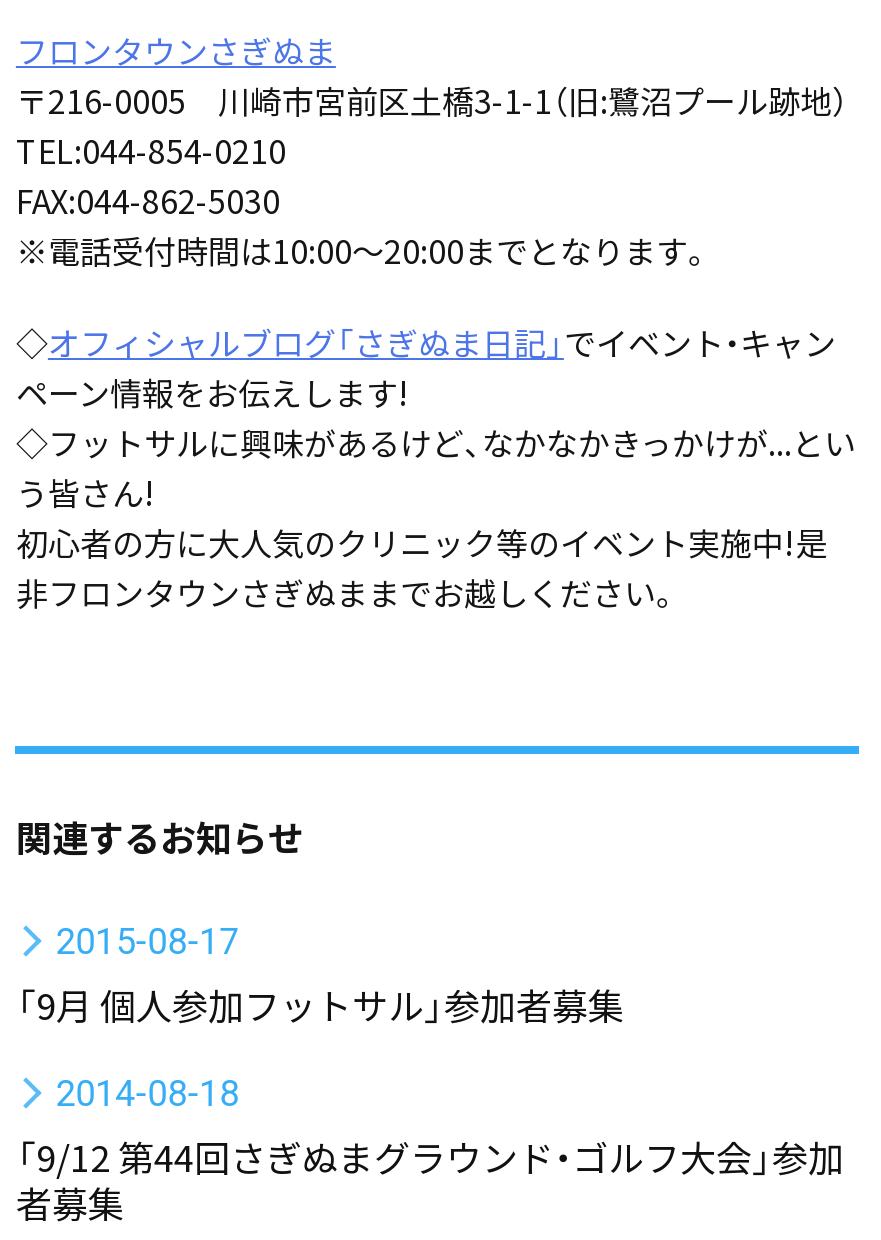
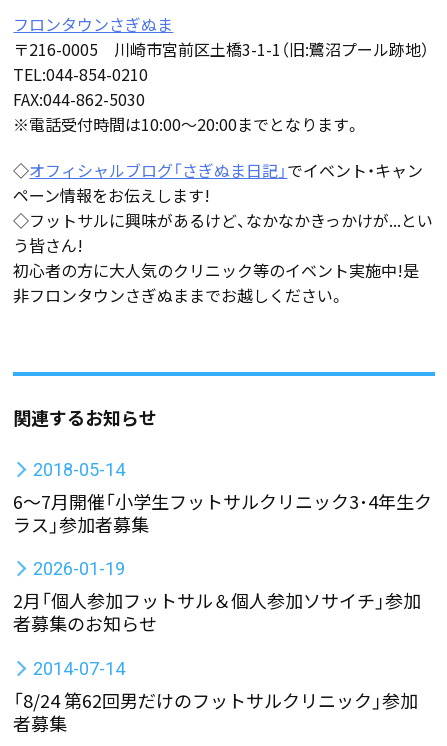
[16,919,844,1182] 2015-08-17 | 「9月 個人参加フットサル」参加者募集 | 2014-08-18 | 「9/12 第44回さぎぬまグラウンド・ゴルフ大会」参加 -> [13,458,432,713] 2018-05-14 | 6〜7月開催「小学生フットサルクリニック3･4年生ク | ラス」参加者募集 | 2026-01-19 | 2月「個人参加フットサル＆個人参加ソサイチ」参加 | 者募集のお知らせ | 2014-07-14 | 「8/24 第62回男だけのフットサルクリニック」参加

